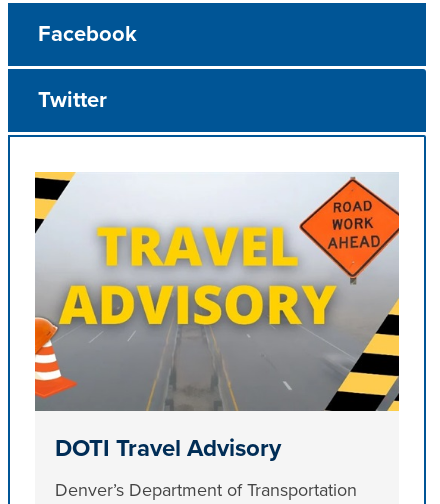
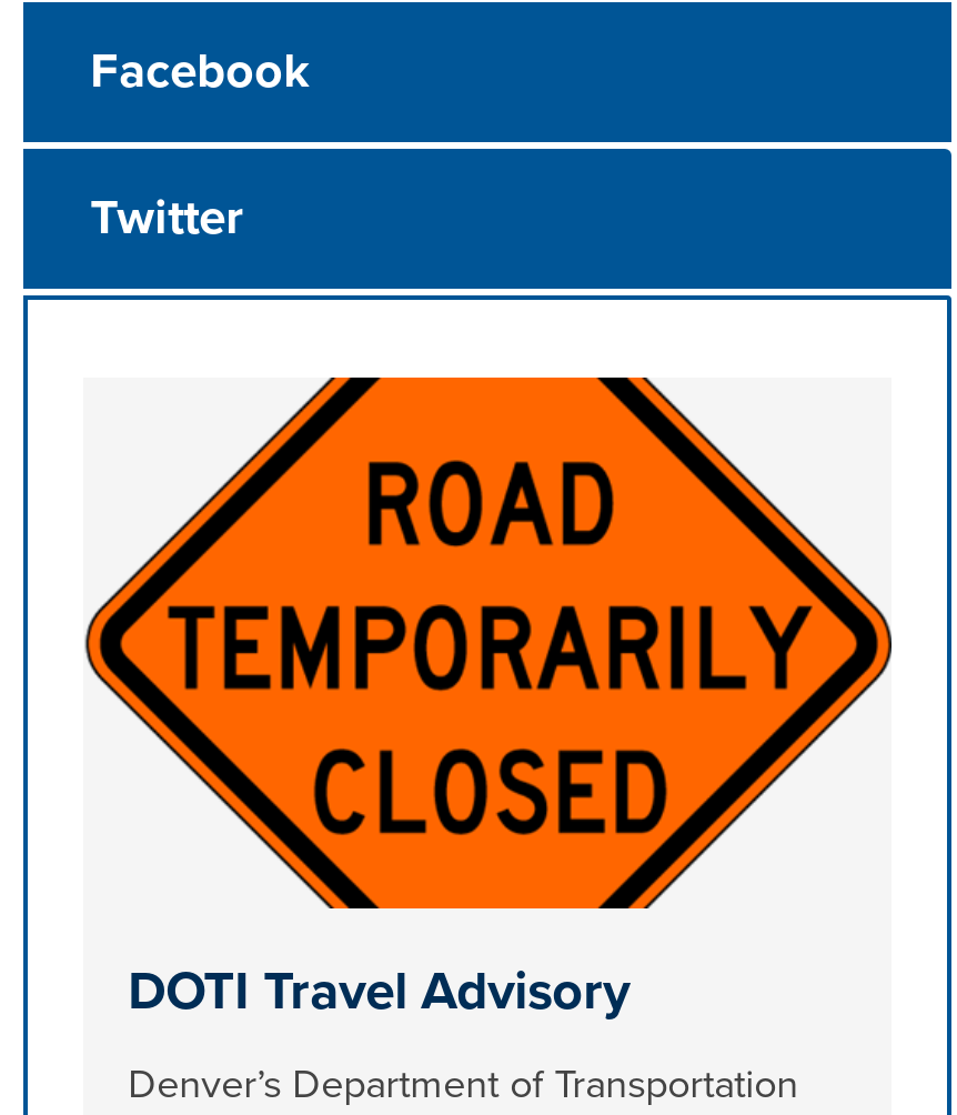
[34,171,400,412] [image] -> [83,375,891,911] [image]

